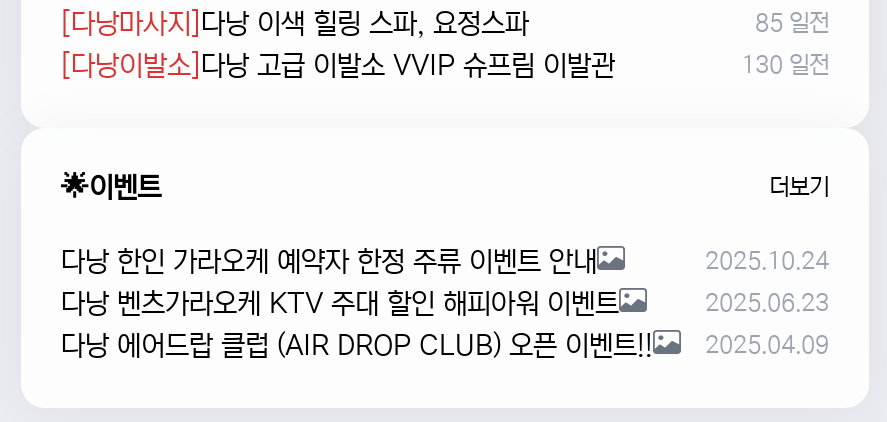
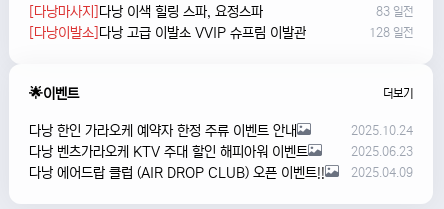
[755,10,829,36] 85 일전 -> [376,5,413,18] 83 일전
[741,52,829,78] 130 일전 -> [369,26,413,39] 128 일전

